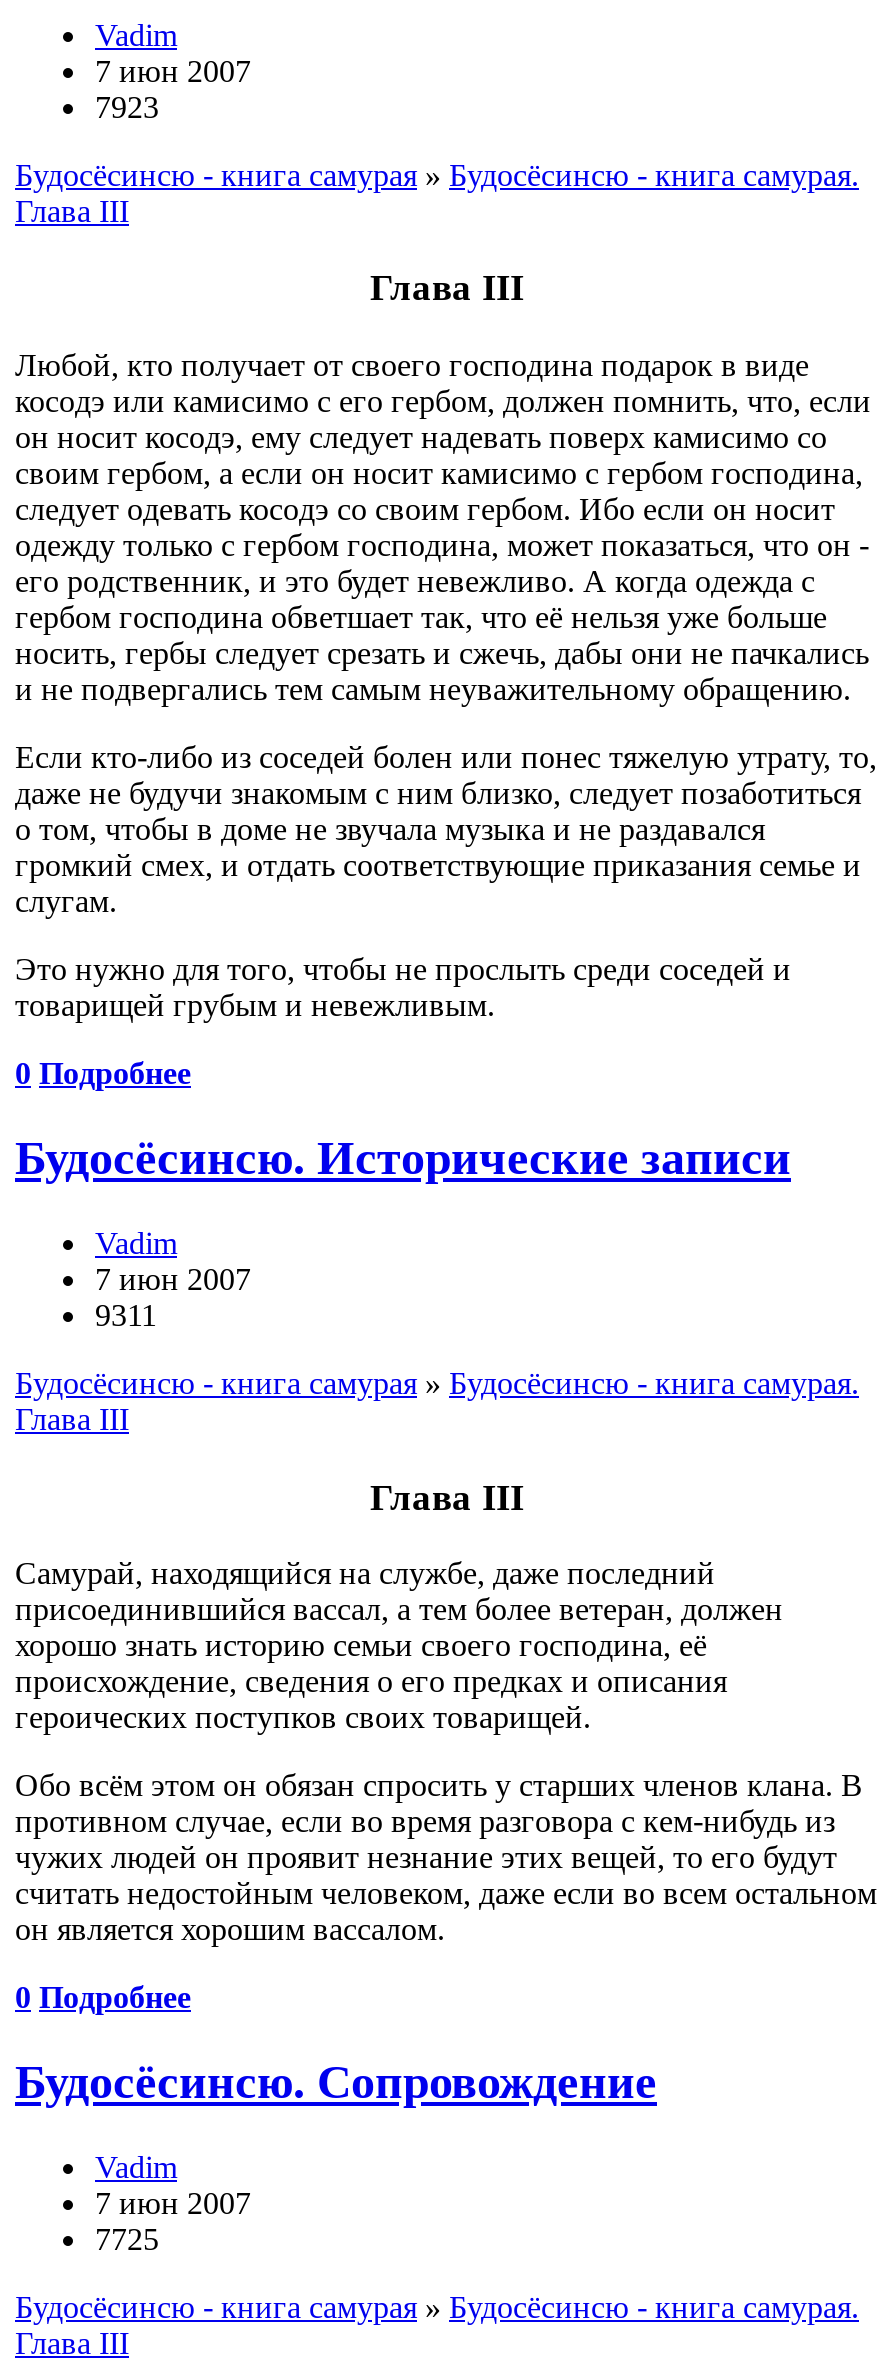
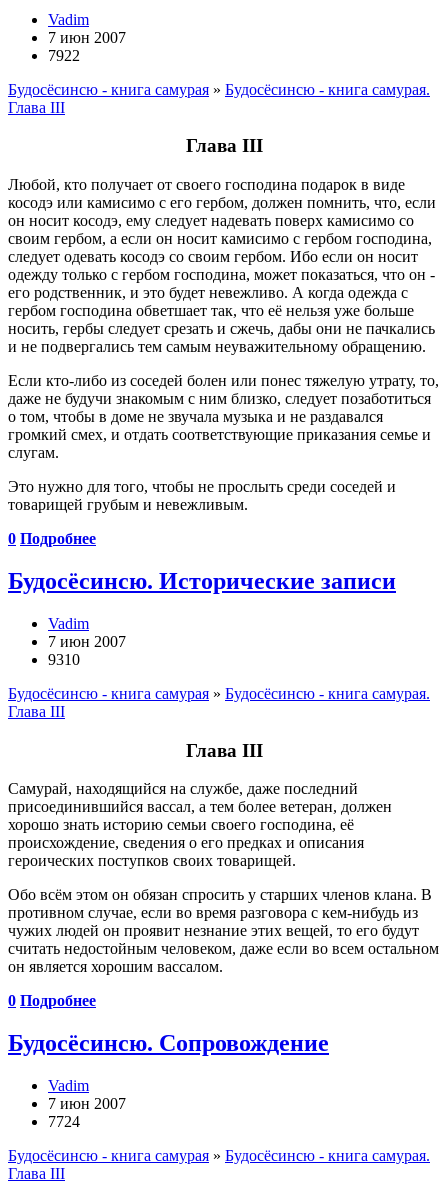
[95,89,159,123] 7923 -> [48,47,80,64] 7922
[95,1298,157,1332] 9311 -> [48,651,80,668] 9310
[95,2222,159,2256] 7725 -> [48,1113,80,1130] 7724

